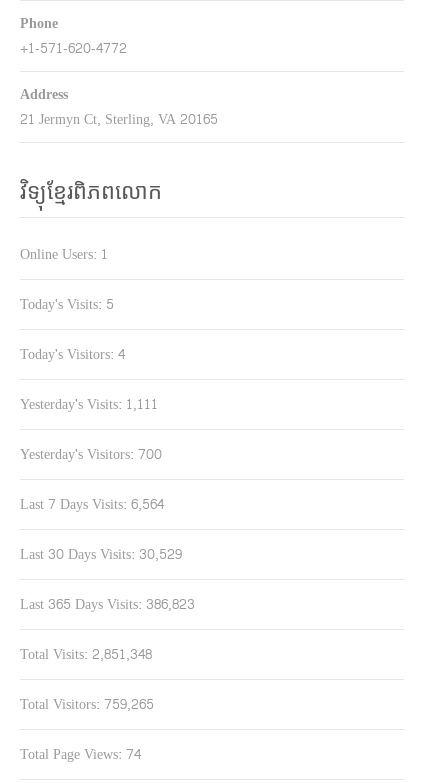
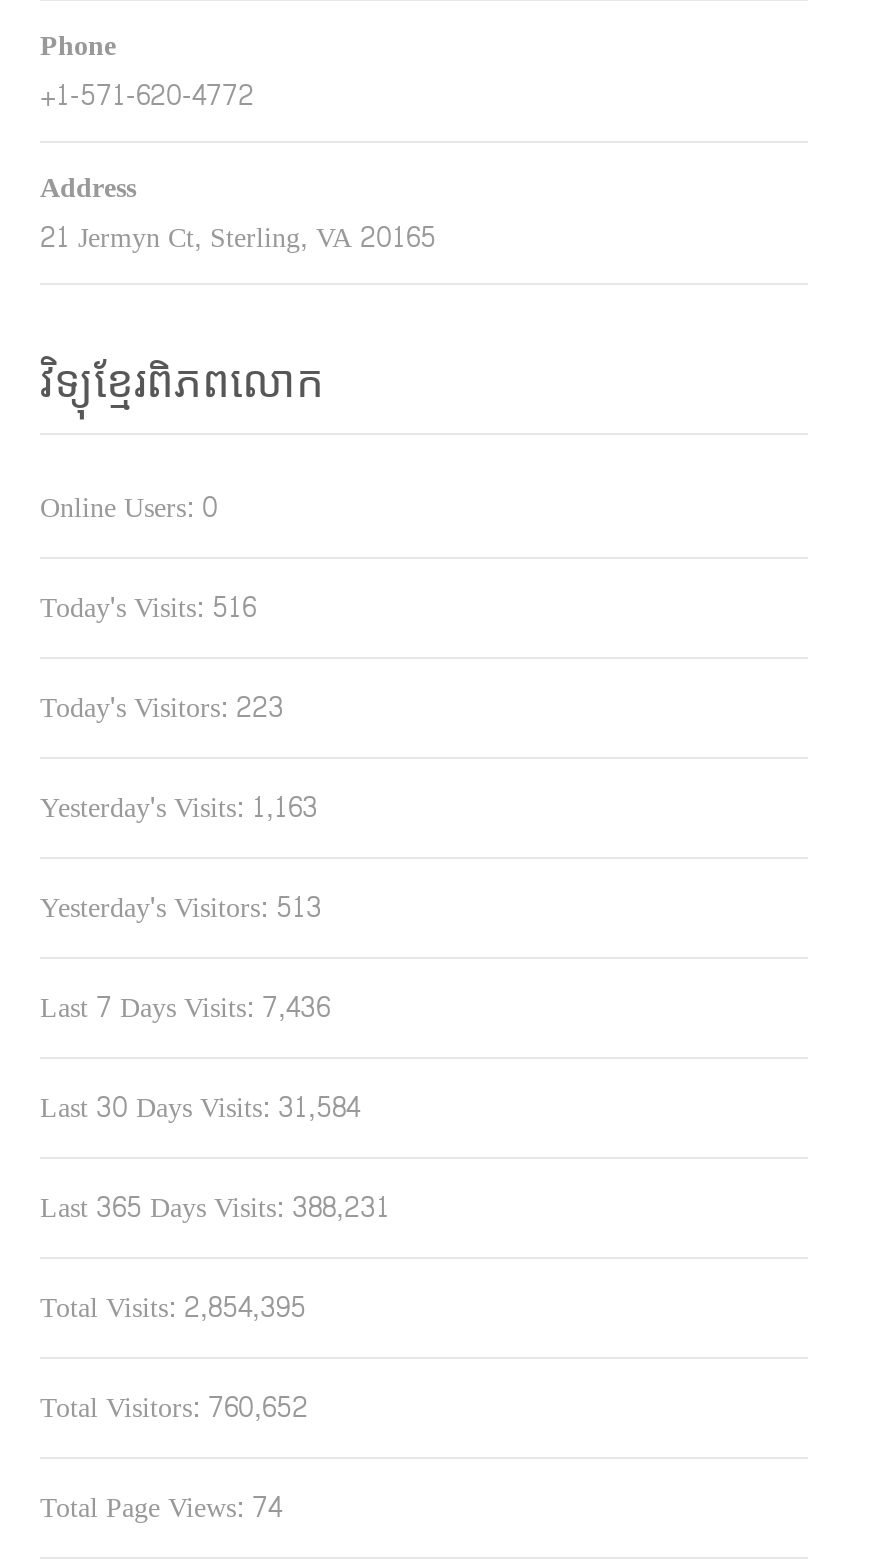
[20,242,108,267] Online Users: 1 -> [40,484,218,534] Online Users: 0
[20,292,114,317] Today's Visits: 5 -> [40,584,256,634] Today's Visits: 516
[20,342,125,367] Today's Visitors: 4 -> [40,684,284,734] Today's Visitors: 223
[20,392,158,417] Yesterday's Visits: 1,111 -> [40,784,318,834] Yesterday's Visits: 1,163
[20,442,162,467] Yesterday's Visitors: 700 -> [40,884,322,934] Yesterday's Visitors: 513
[20,492,164,517] Last 7 Days Visits: 6,564 -> [40,984,330,1034] Last 7 Days Visits: 7,436
[20,542,182,567] Last 30 Days Visits: 30,529 -> [40,1084,360,1134] Last 30 Days Visits: 31,584
[20,592,195,617] Last 365 Days Visits: 386,823 -> [40,1184,390,1234] Last 365 Days Visits: 388,231
[20,642,152,667] Total Visits: 2,851,348 -> [40,1284,306,1334] Total Visits: 2,854,395
[20,692,154,717] Total Visitors: 759,265 -> [40,1384,308,1434] Total Visitors: 760,652

